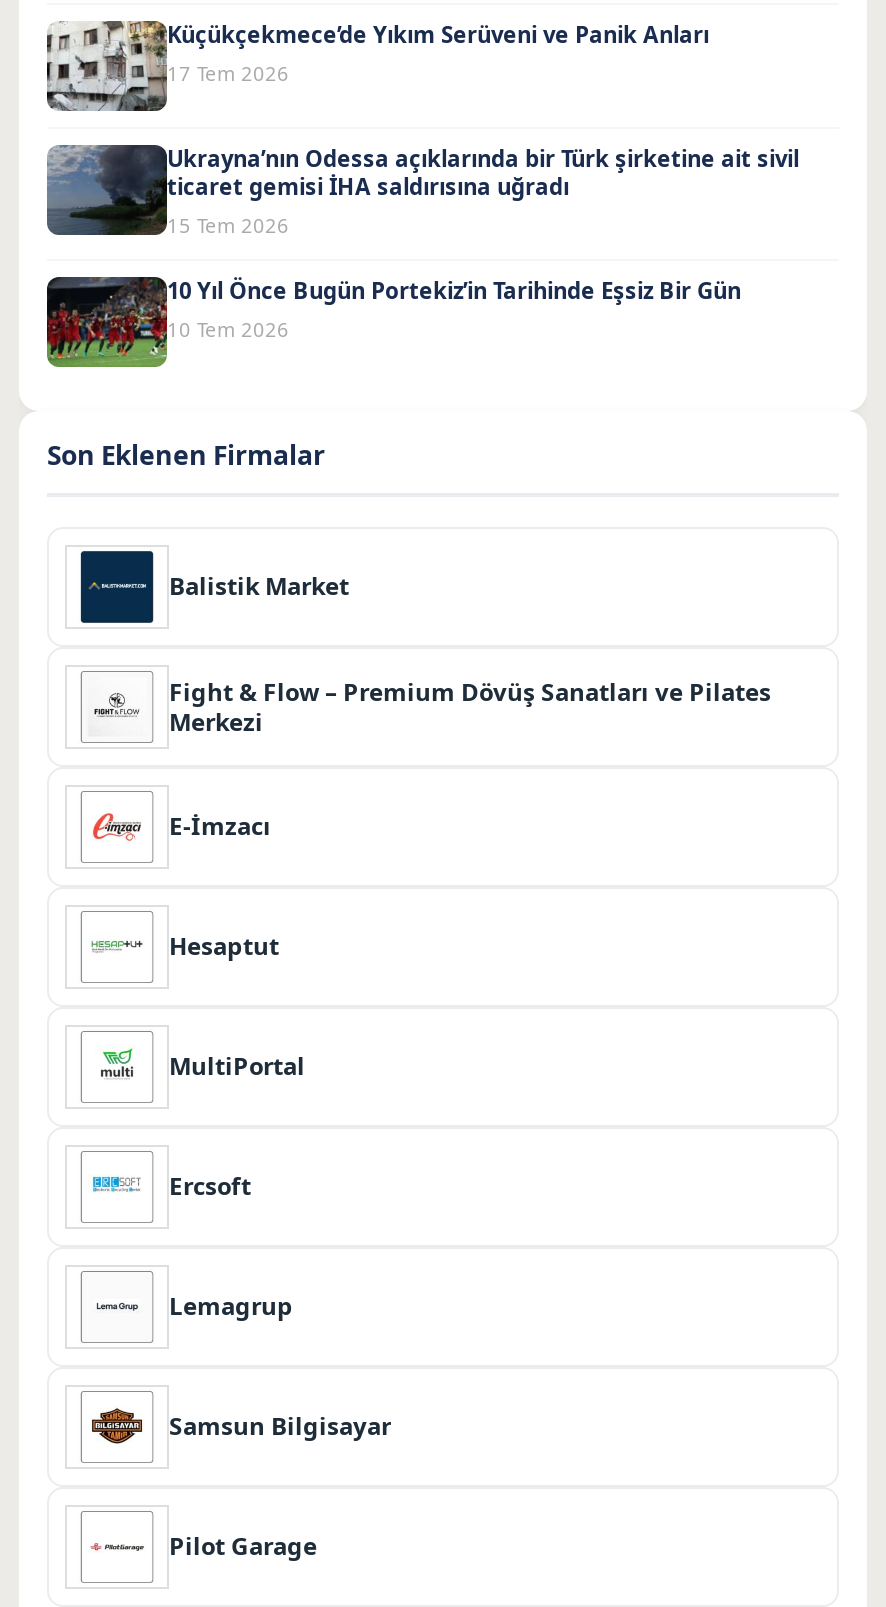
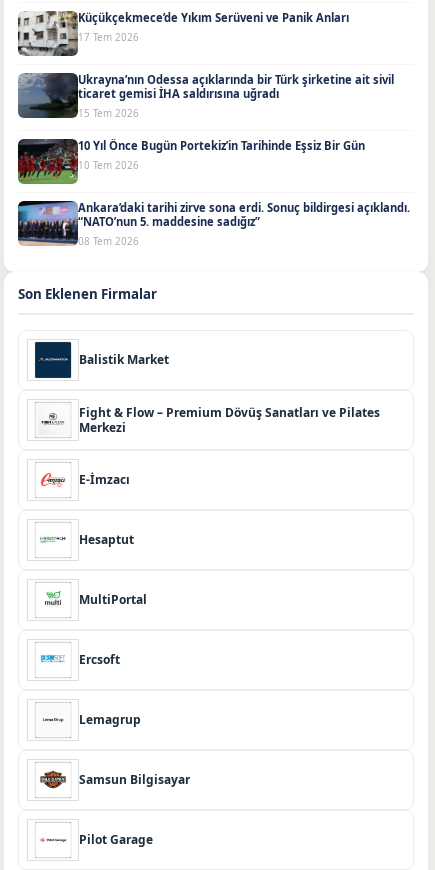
none -> [17,200,410,248] [image] | Ankara’daki tarihi zirve sona erdi. Sonuç bildirgesi açıklandı. | “NATO’nun 5. maddesine sadığız” | 08 Tem 2026

